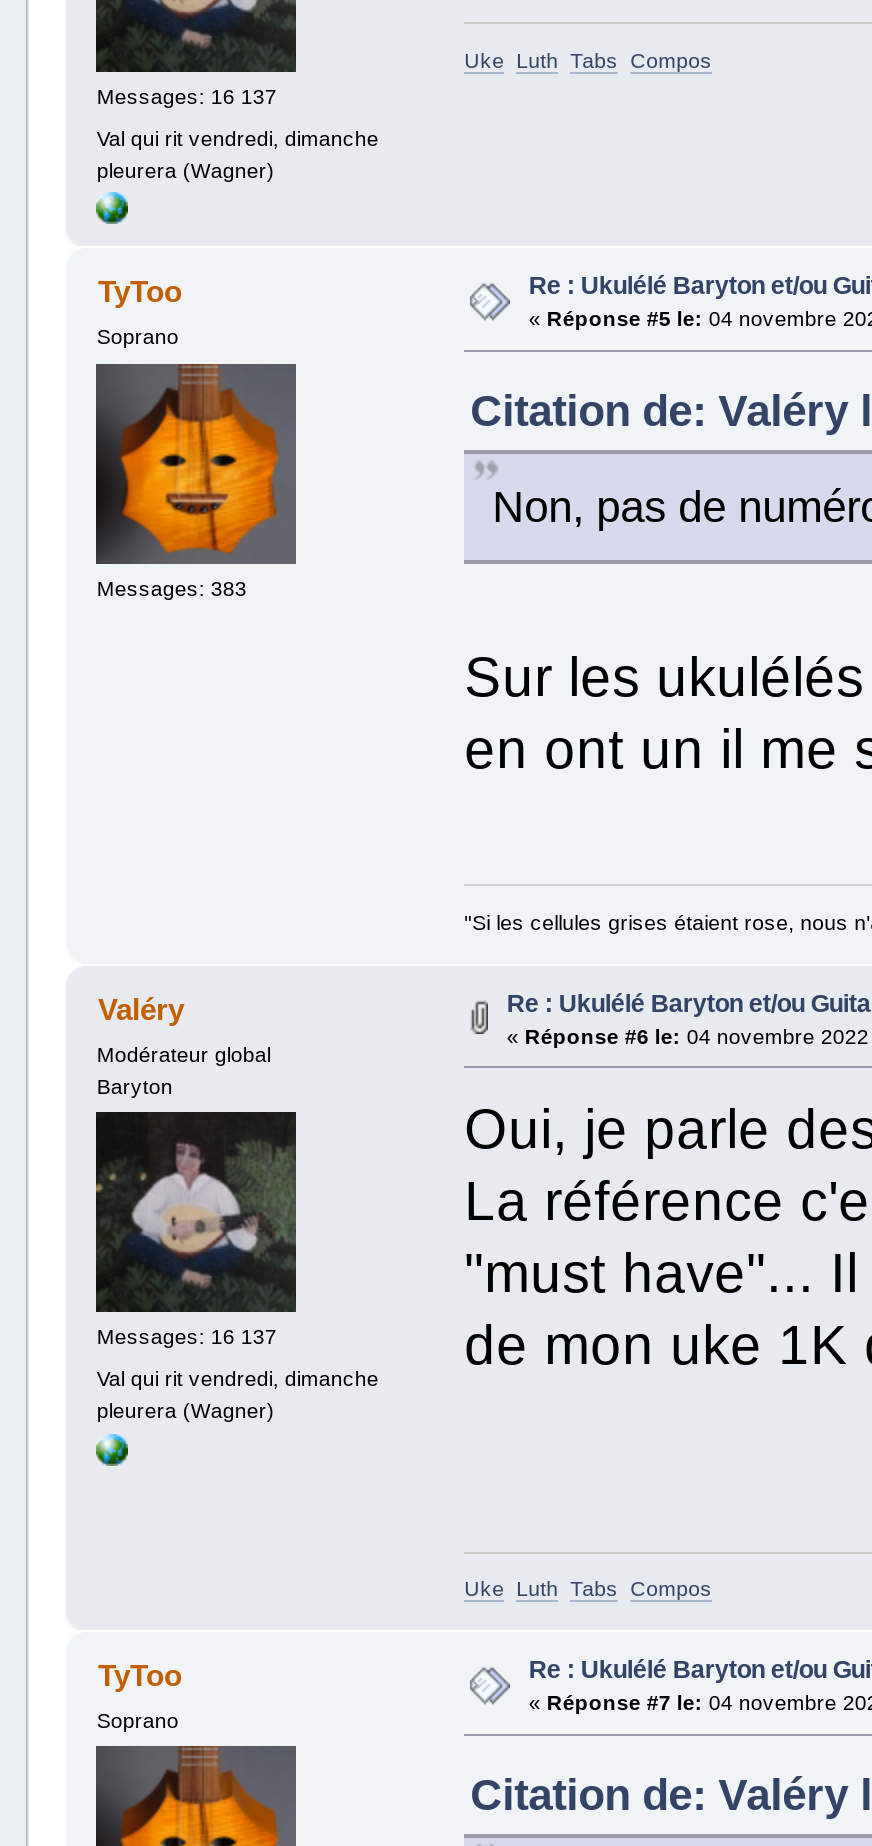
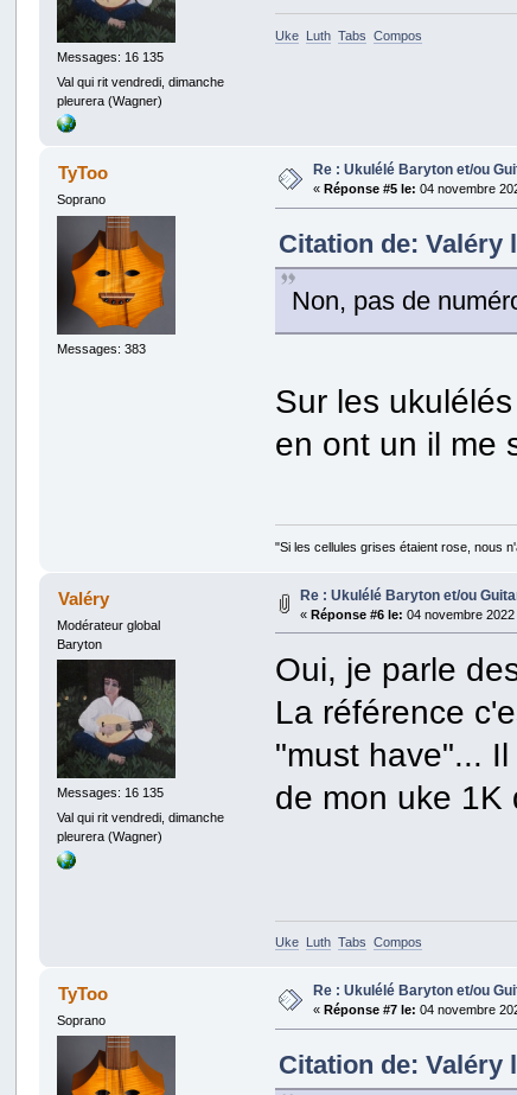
[97,84,277,108] Messages: 16 137 -> [57,50,164,64] Messages: 16 135
[97,1324,277,1348] Messages: 16 137 -> [57,785,164,800] Messages: 16 135

